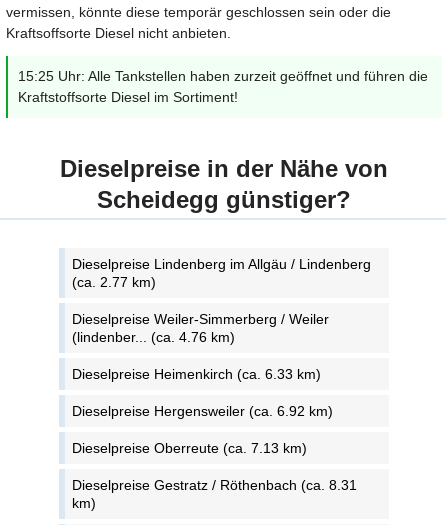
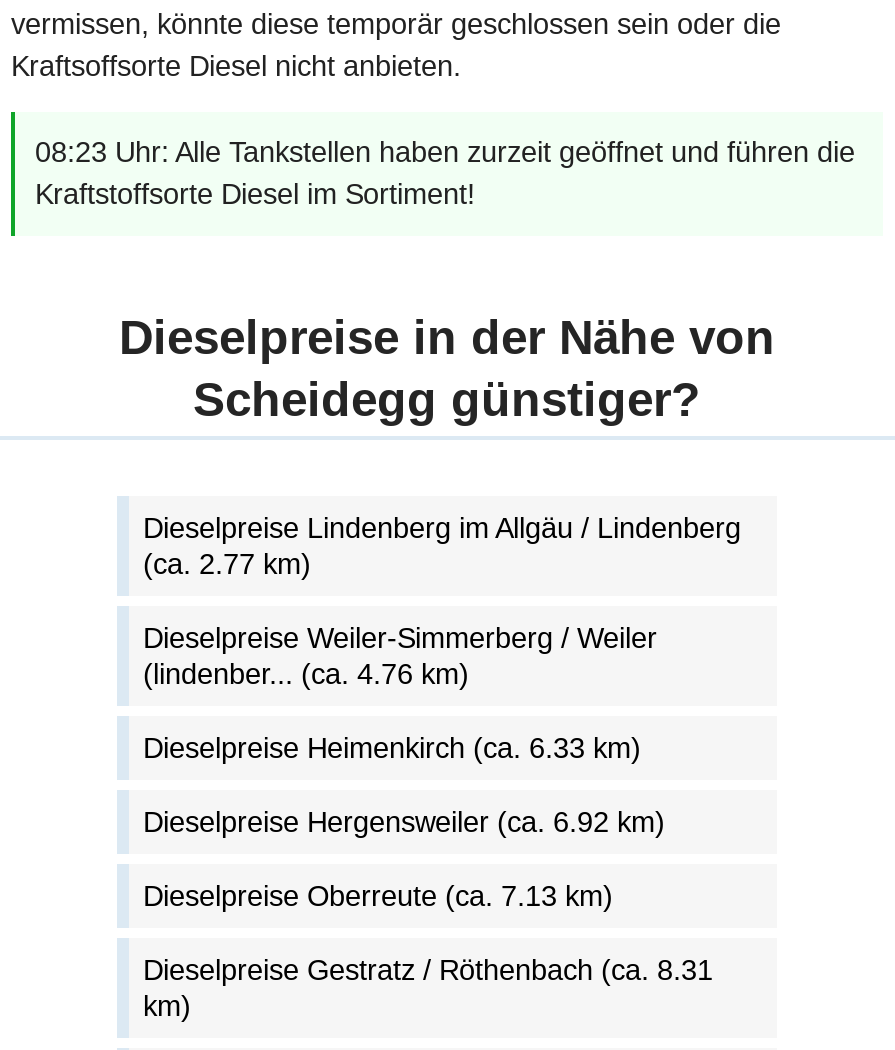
[18,68,428,84] 15:25 Uhr: Alle Tankstellen haben zurzeit geöffnet und führen die -> [35,136,855,168] 08:23 Uhr: Alle Tankstellen haben zurzeit geöffnet und führen die

